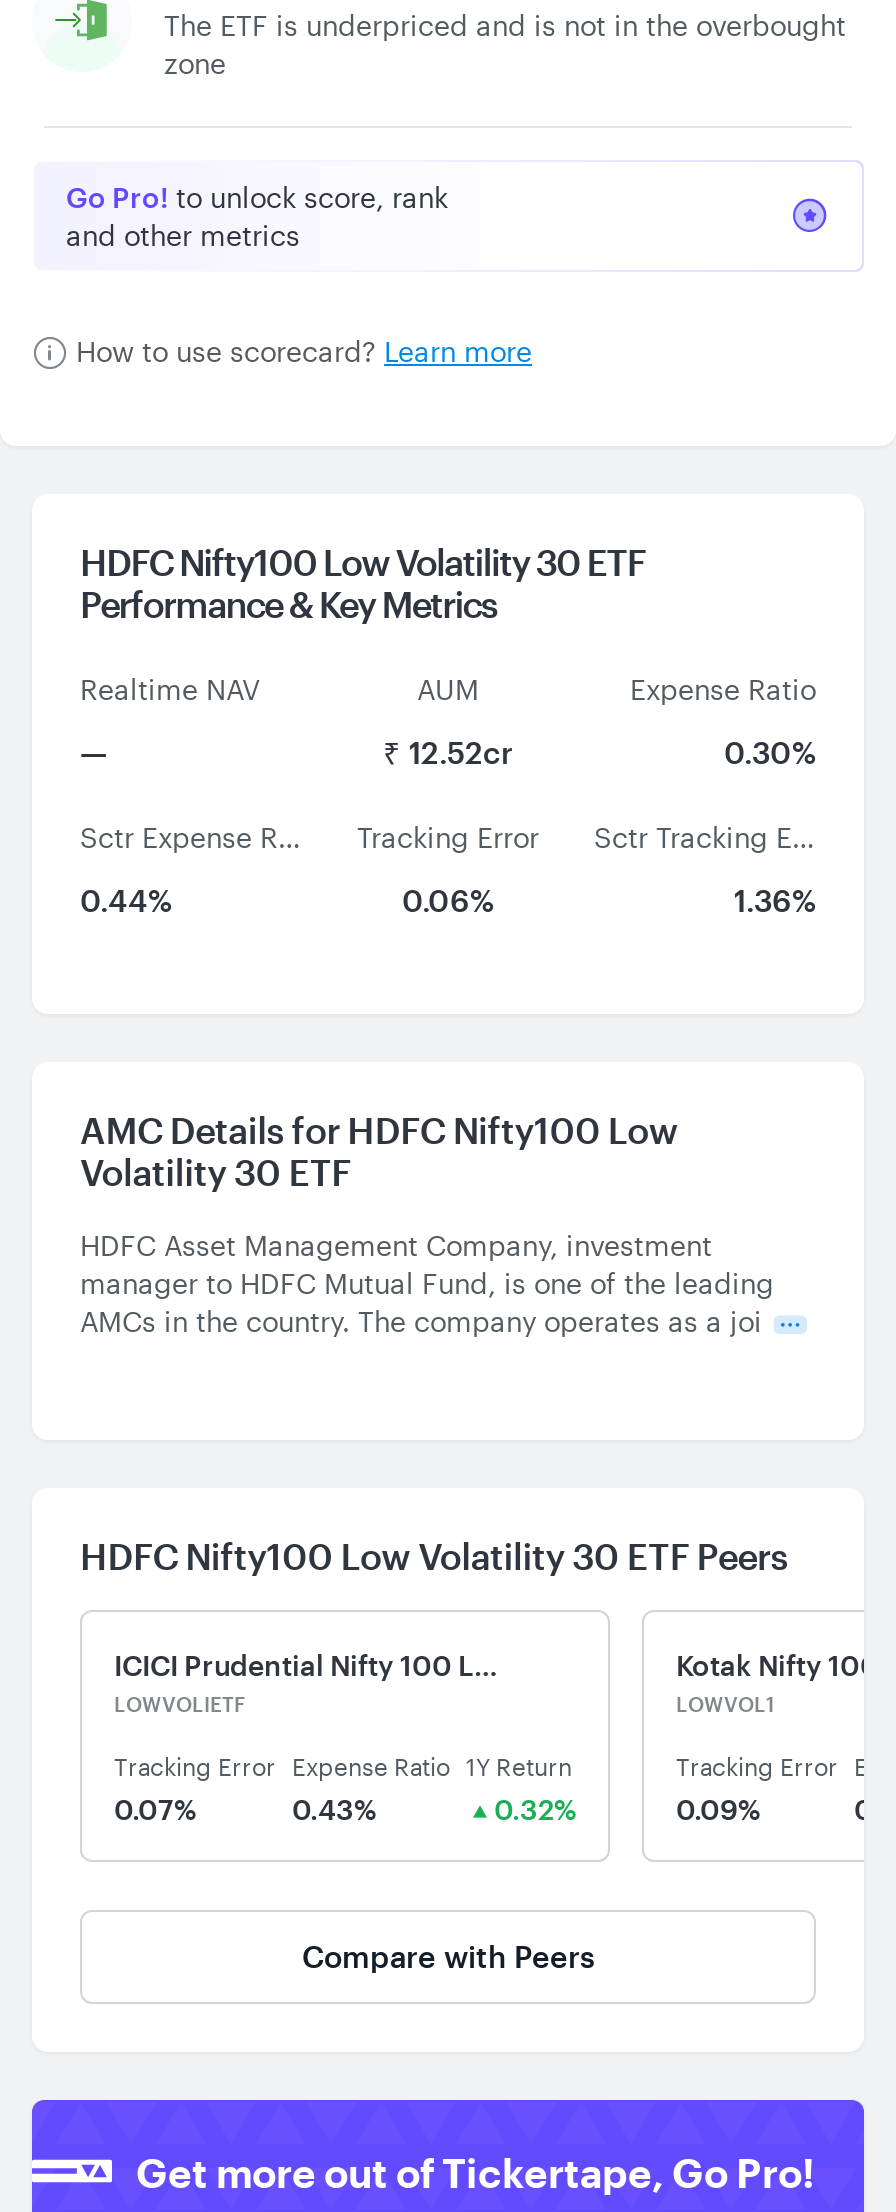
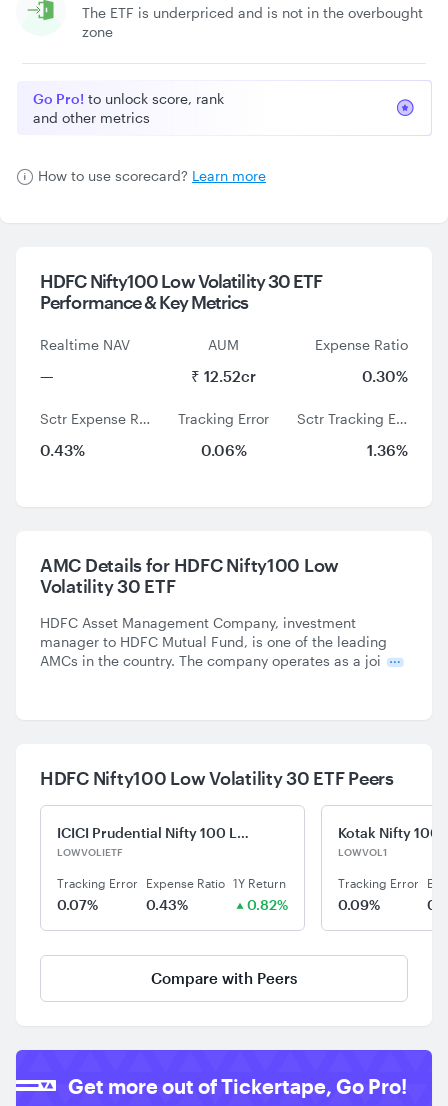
[80,882,172,918] 0.44% -> [40,441,85,459] 0.43%
[494,1793,576,1827] 0.32% -> [247,896,288,913] 0.82%

